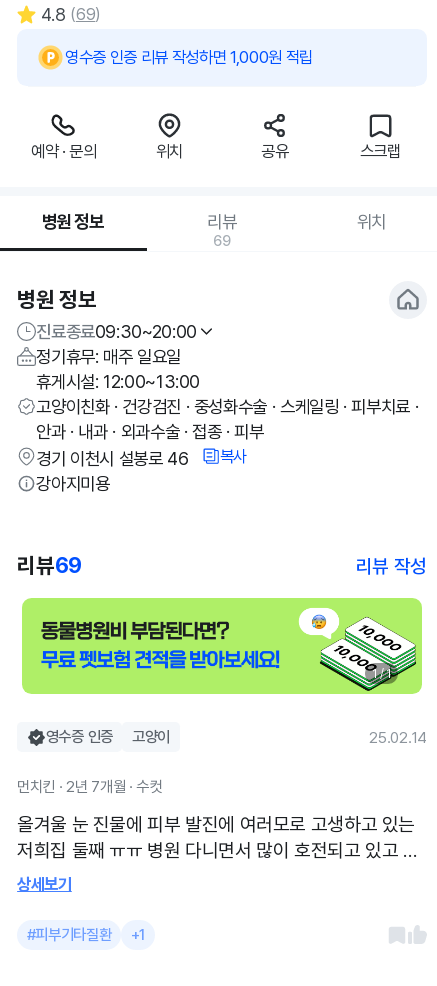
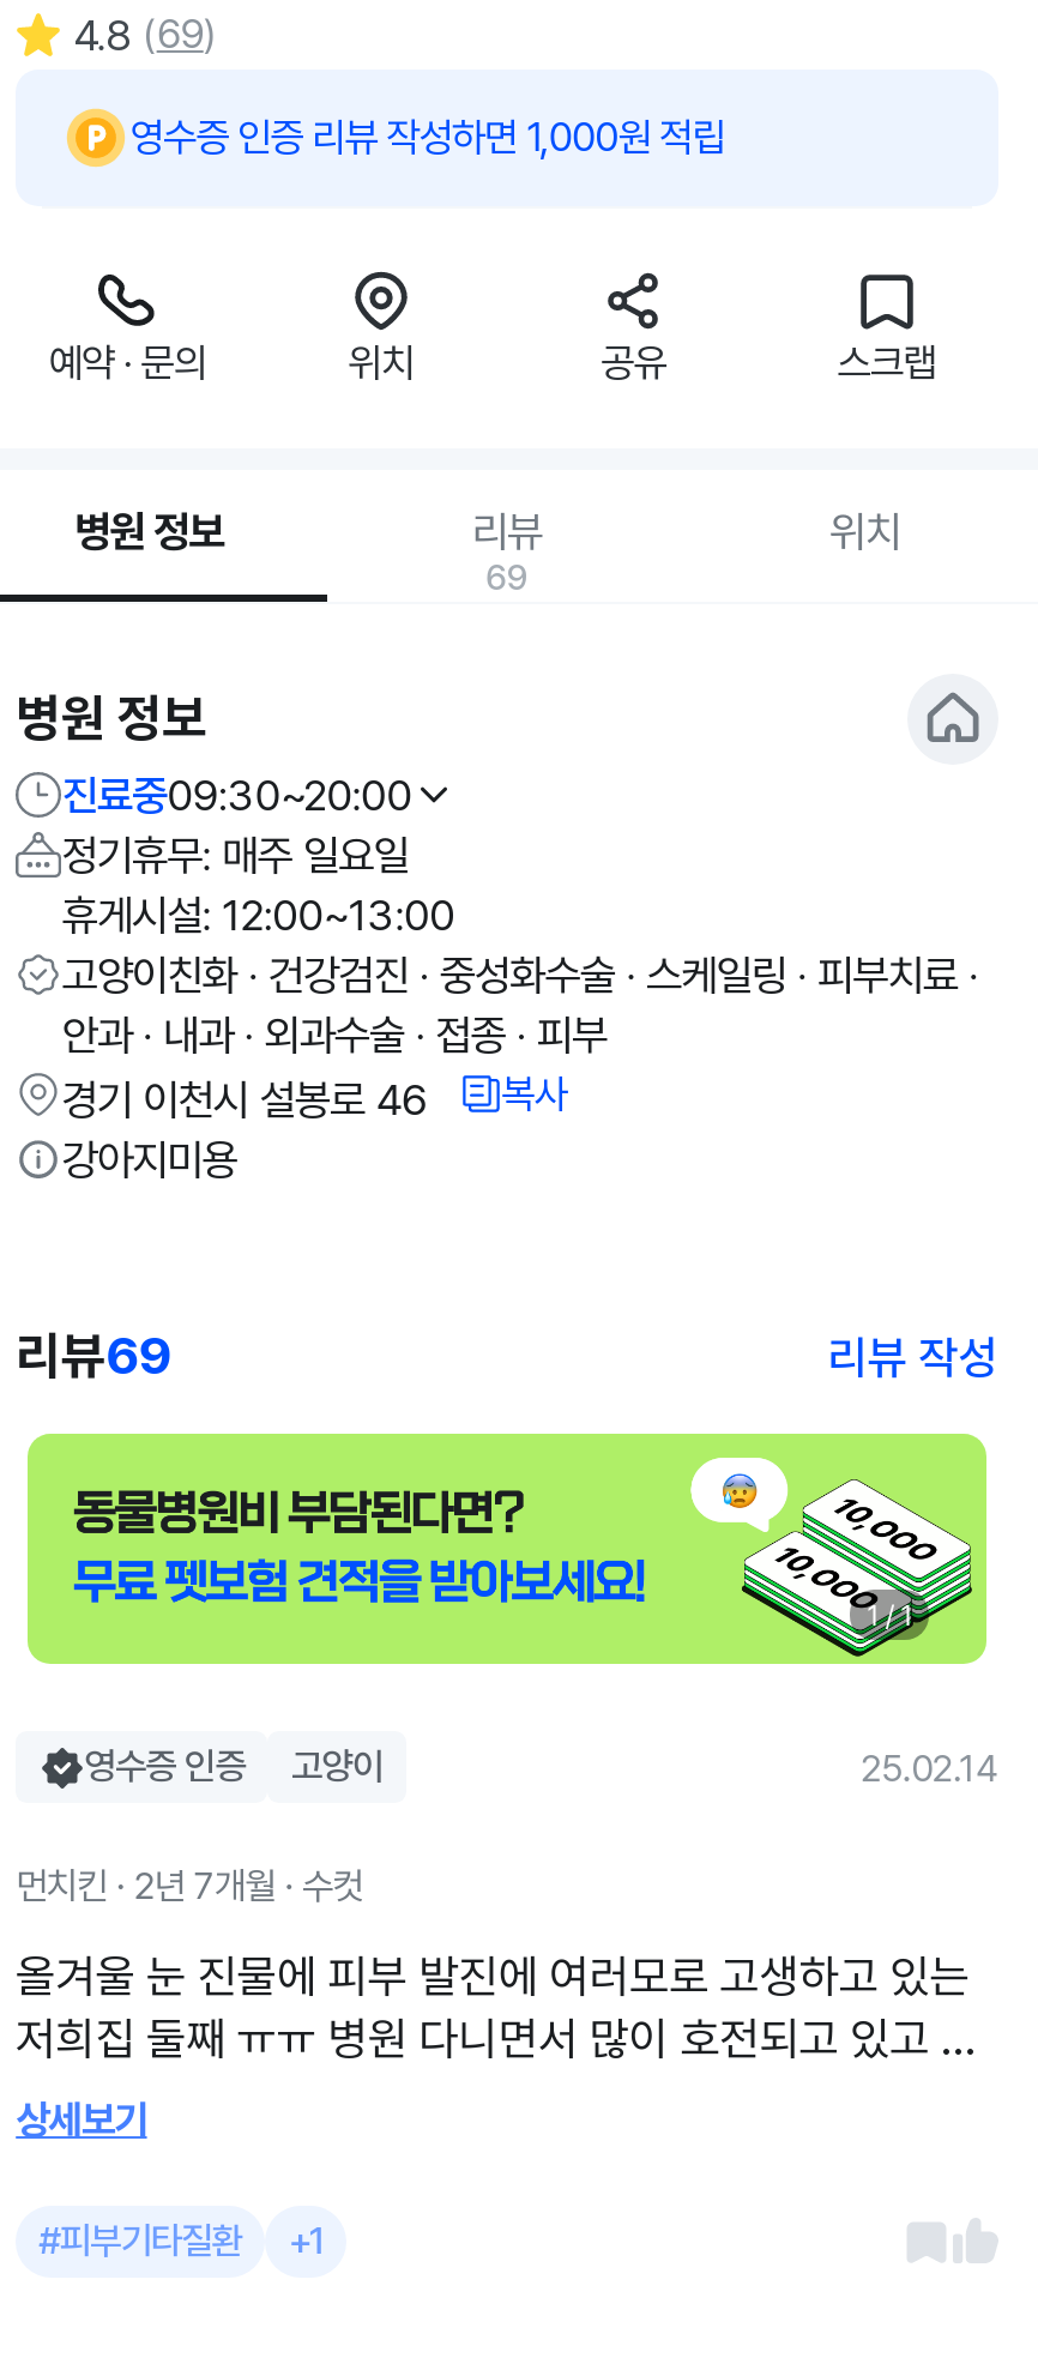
[36,321,197,342] 진료종료09:30~20:00 -> [62,769,412,820] 진료중09:30~20:00

